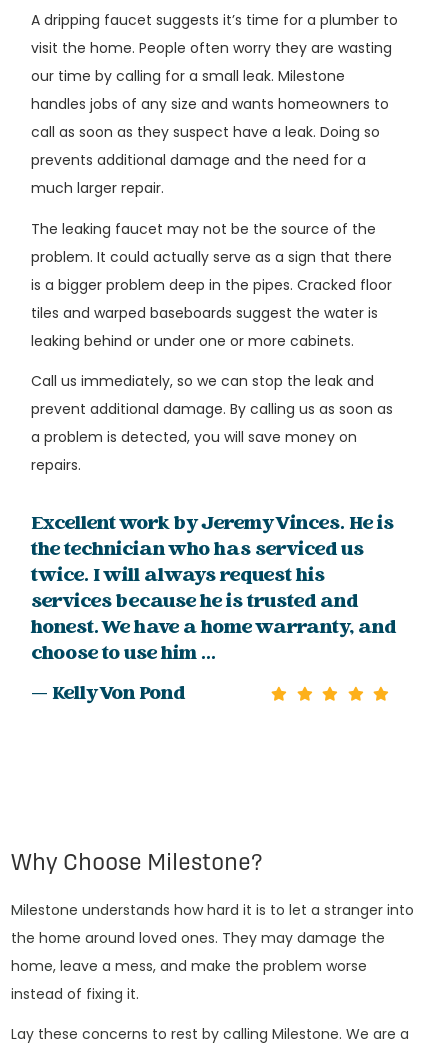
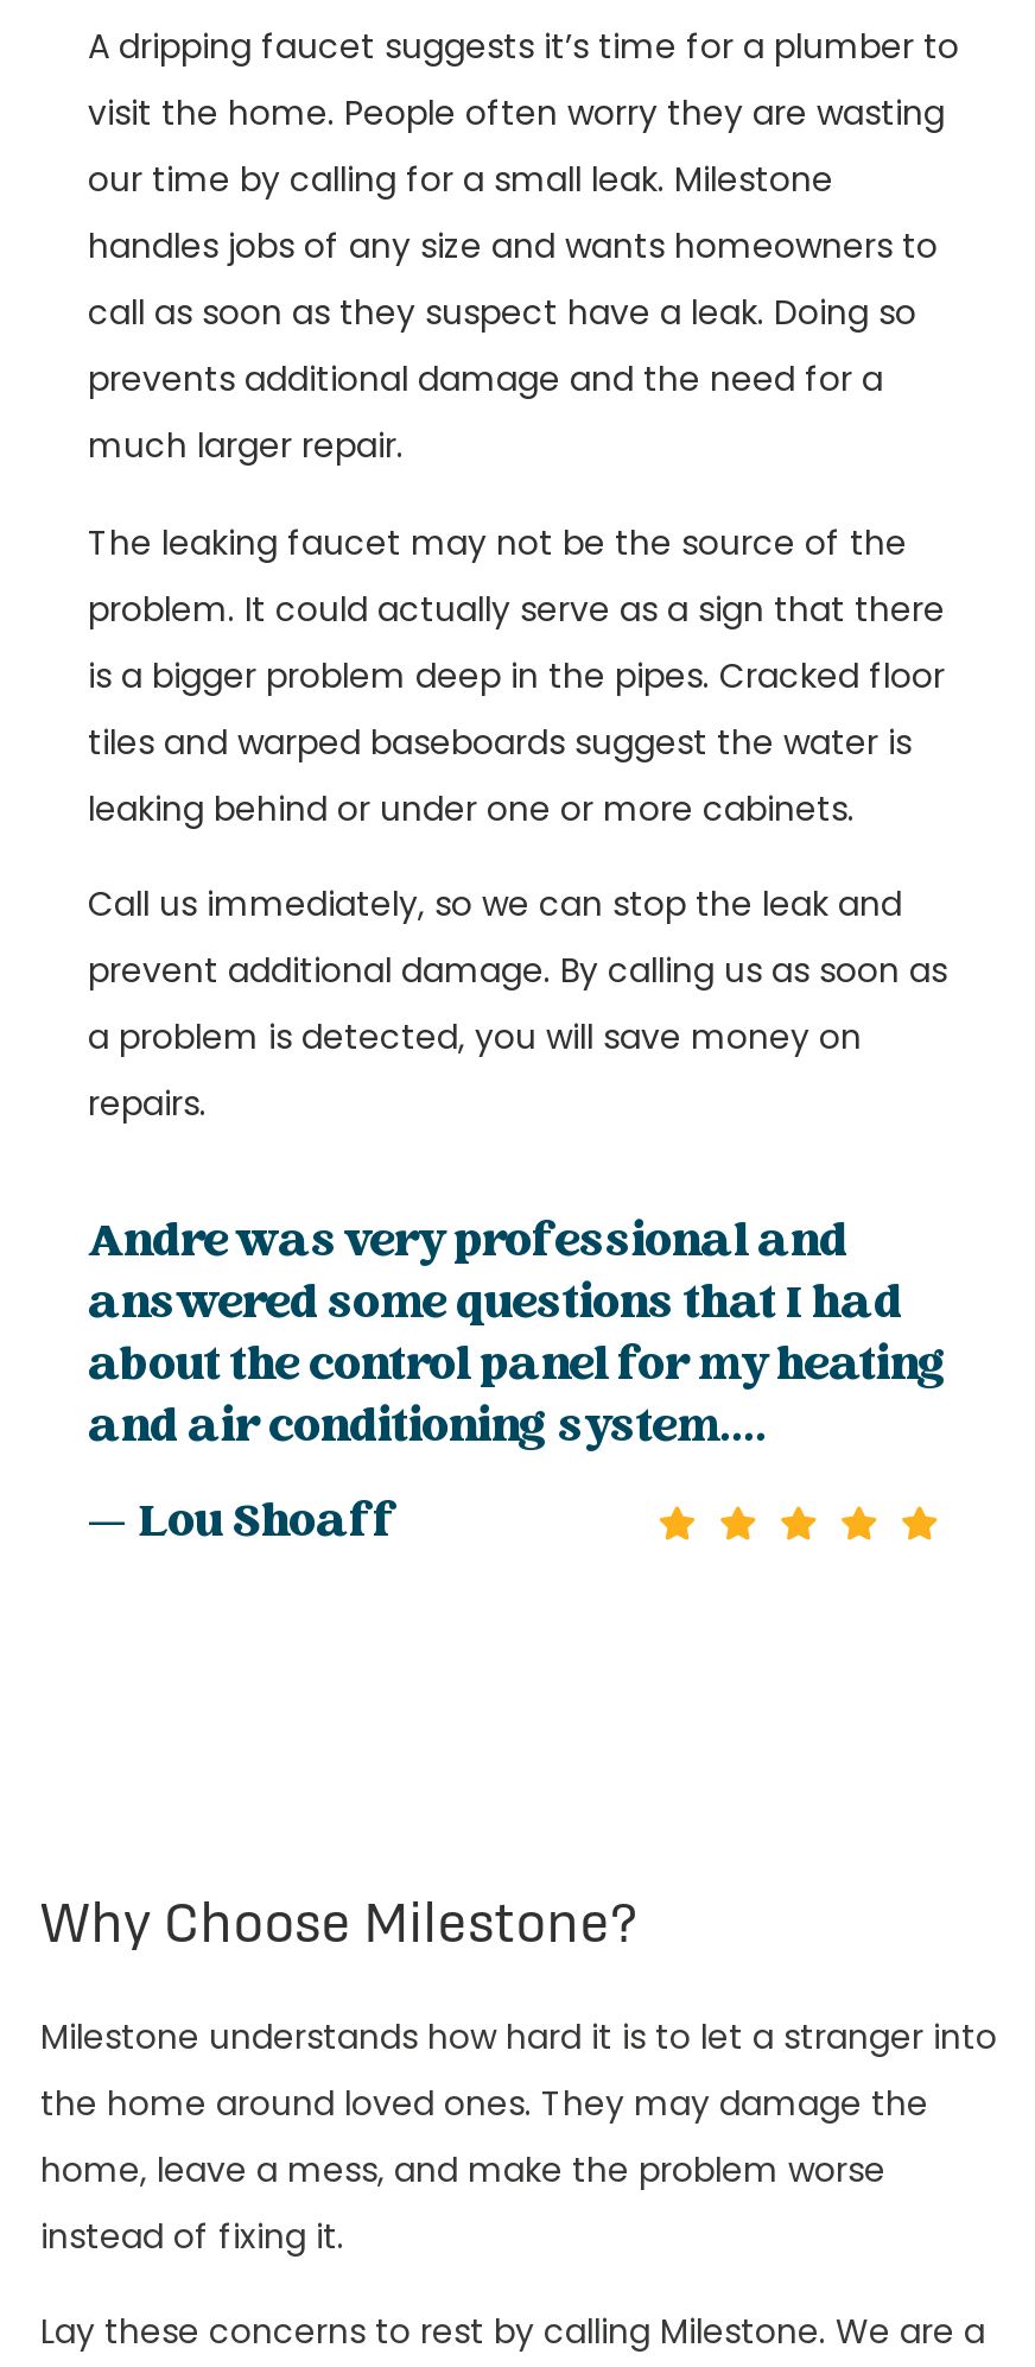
[31,509,396,710] Excellent work by Jeremy Vinces. He is | the technician who has serviced us | twice. I will always request his | services because he is trusted and | honest. We have a home warranty, and | choose to use him ... | — Kelly Von Pond -> [88,1208,947,1562] Andre was very professional and | answered some questions that I had | about the control panel for my heating | and air conditioning system.... | — Lou Shoaff

